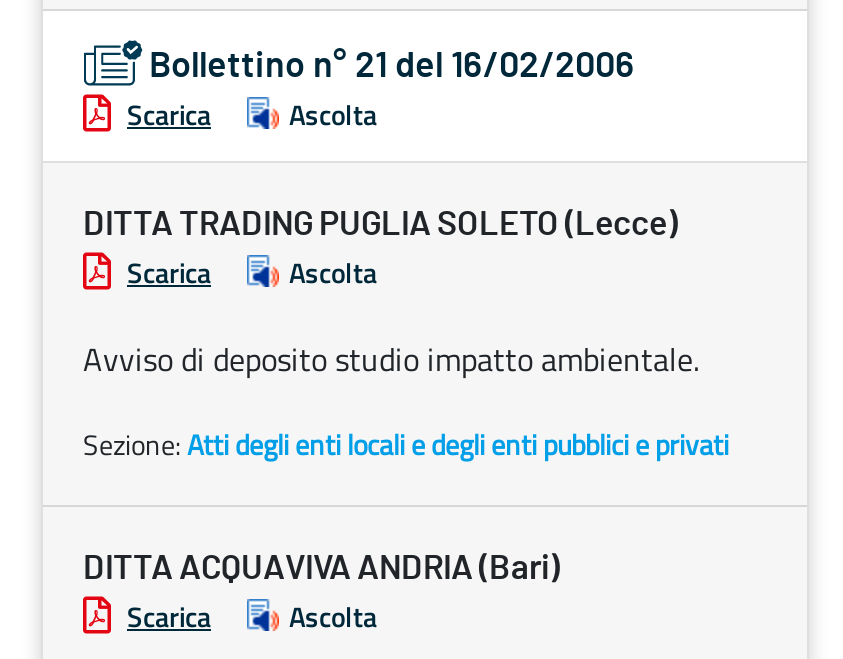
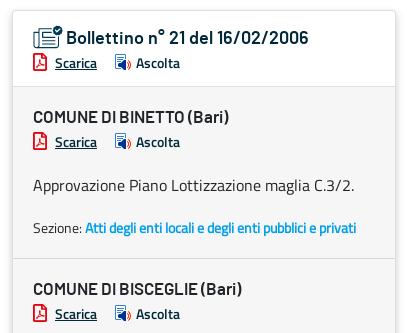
[83,207,677,241] DITTA TRADING PUGLIA SOLETO (Lecce) -> [33,109,228,126] COMUNE DI BINETTO (Bari)
[83,335,699,383] Avviso di deposito studio impatto ambientale. -> [33,173,354,197] Approvazione Piano Lottizzazione maglia C.3/2.
[83,551,559,585] DITTA ACQUAVIVA ANDRIA (Bari) -> [33,281,241,298] COMUNE DI BISCEGLIE (Bari)

